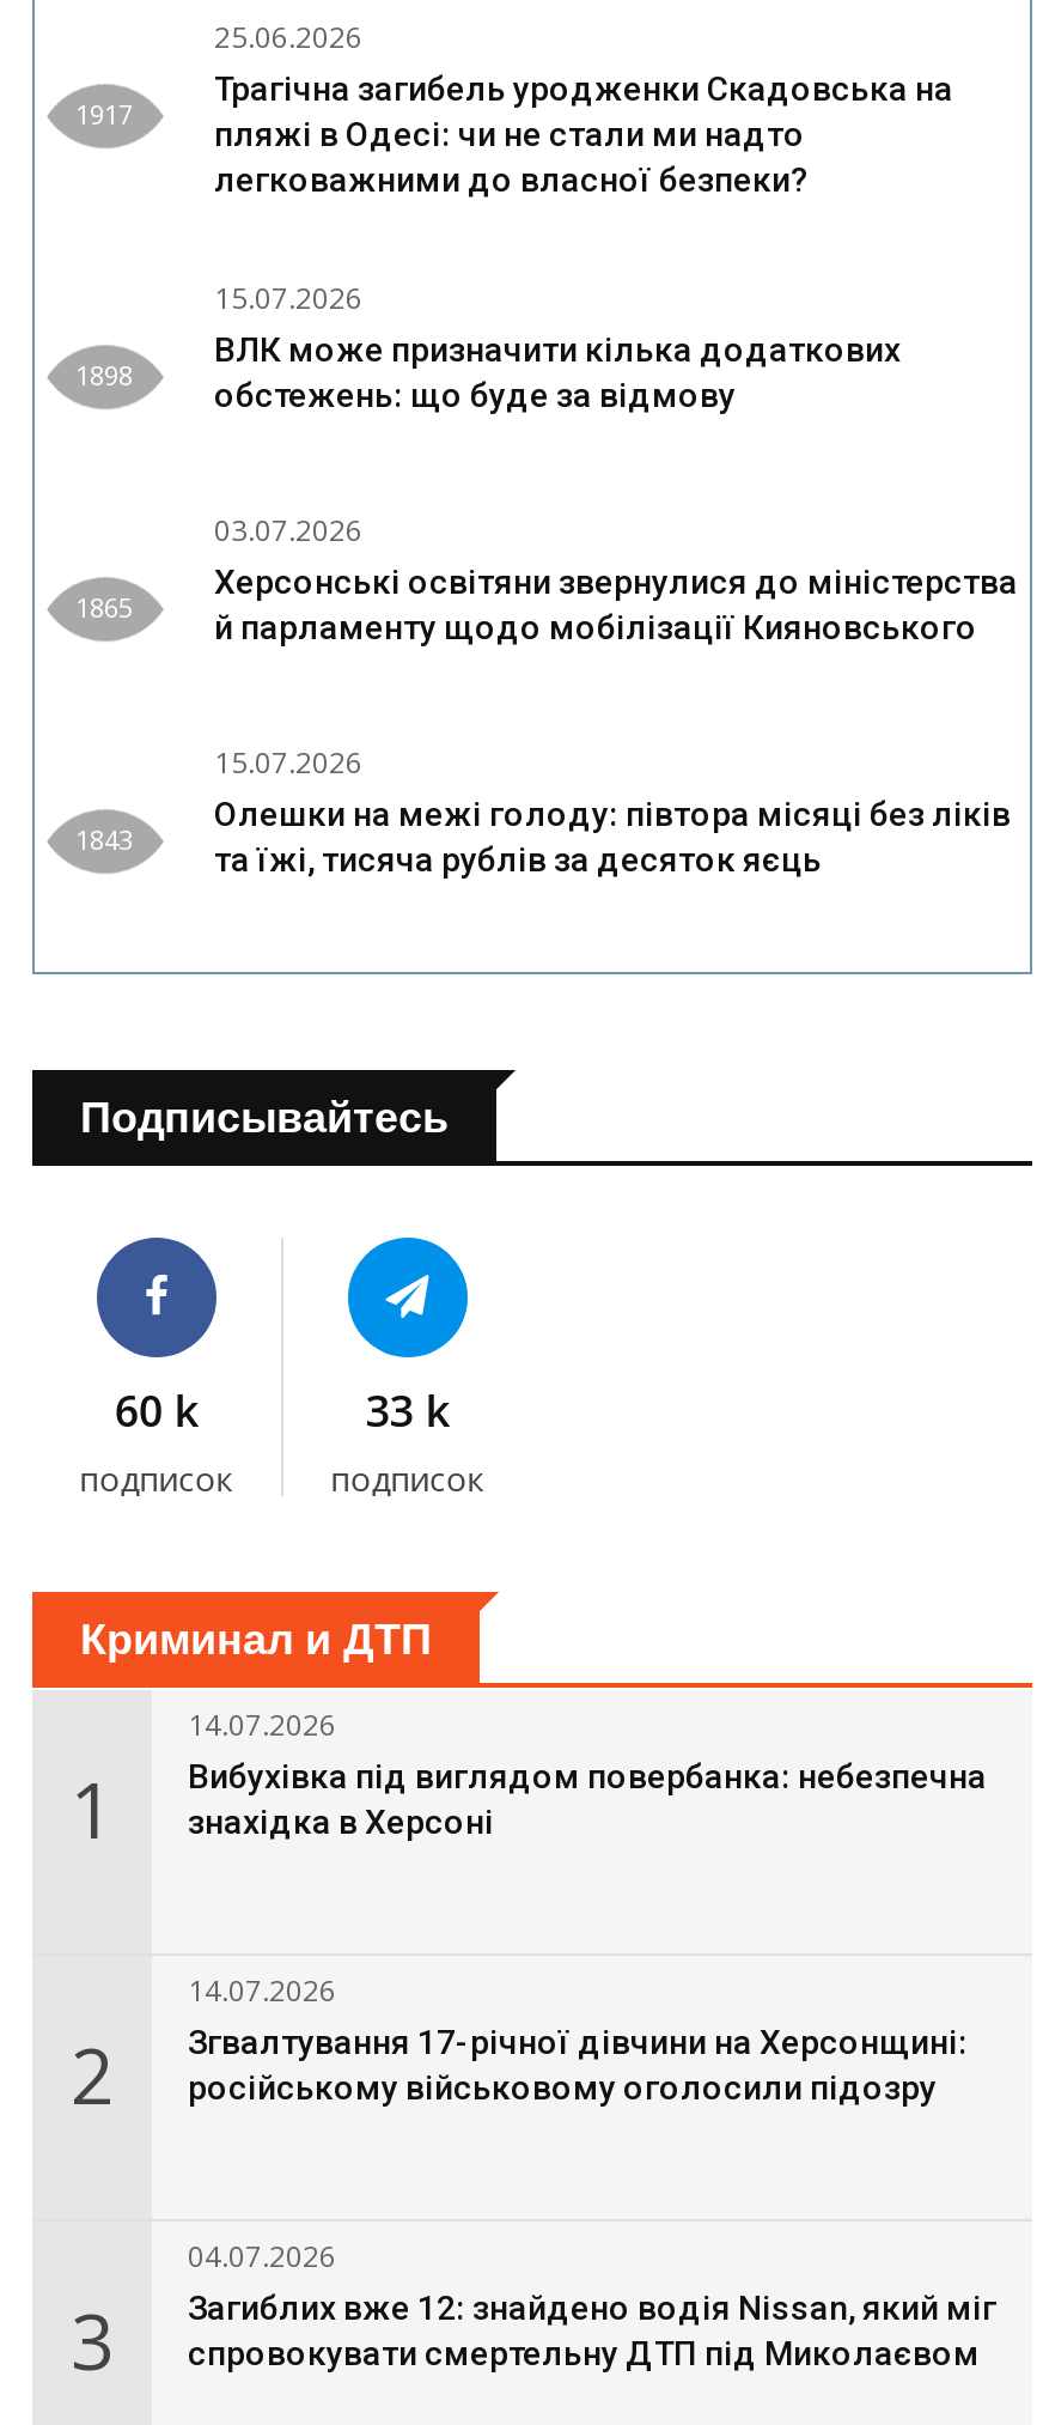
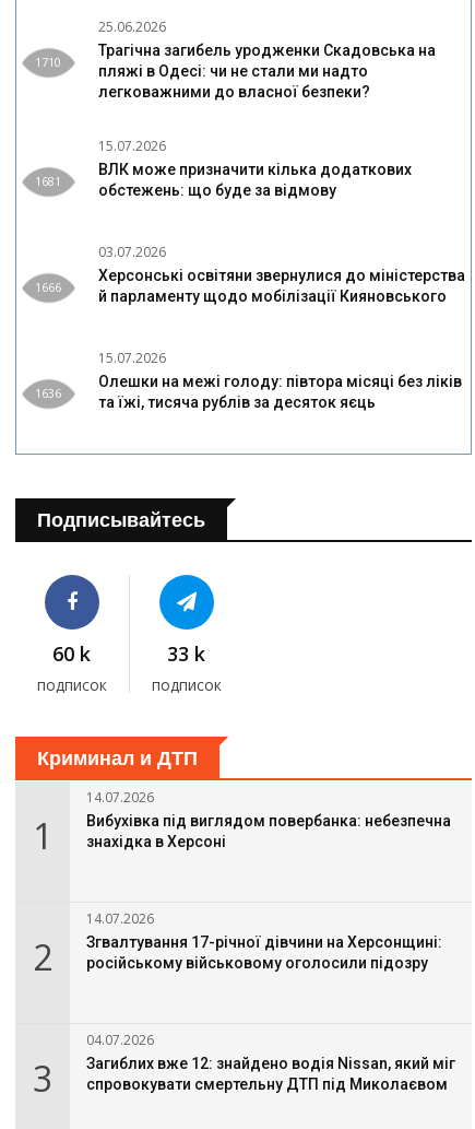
[75,96,133,132] 1917 -> [35,54,61,70] 1710
[75,357,133,393] 1898 -> [35,173,61,189] 1681
[75,589,133,625] 1865 -> [35,279,61,295] 1666
[75,822,133,857] 1843 -> [35,385,61,401] 1636

